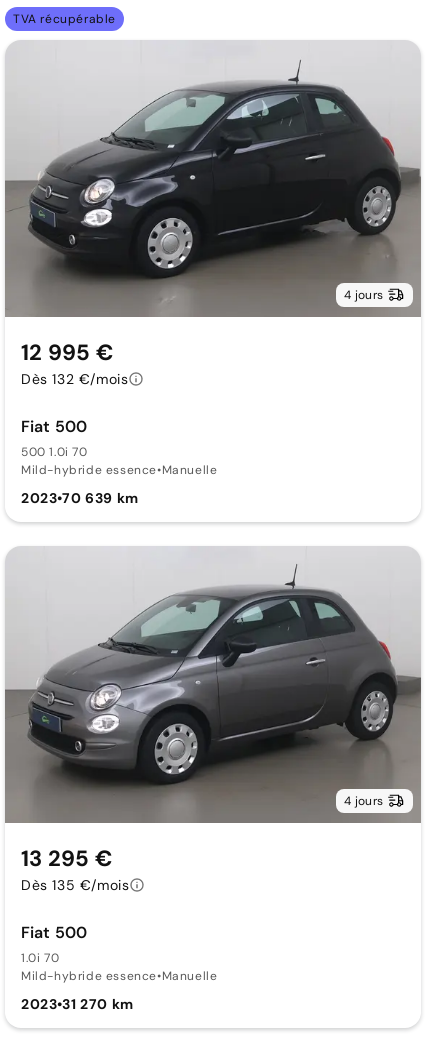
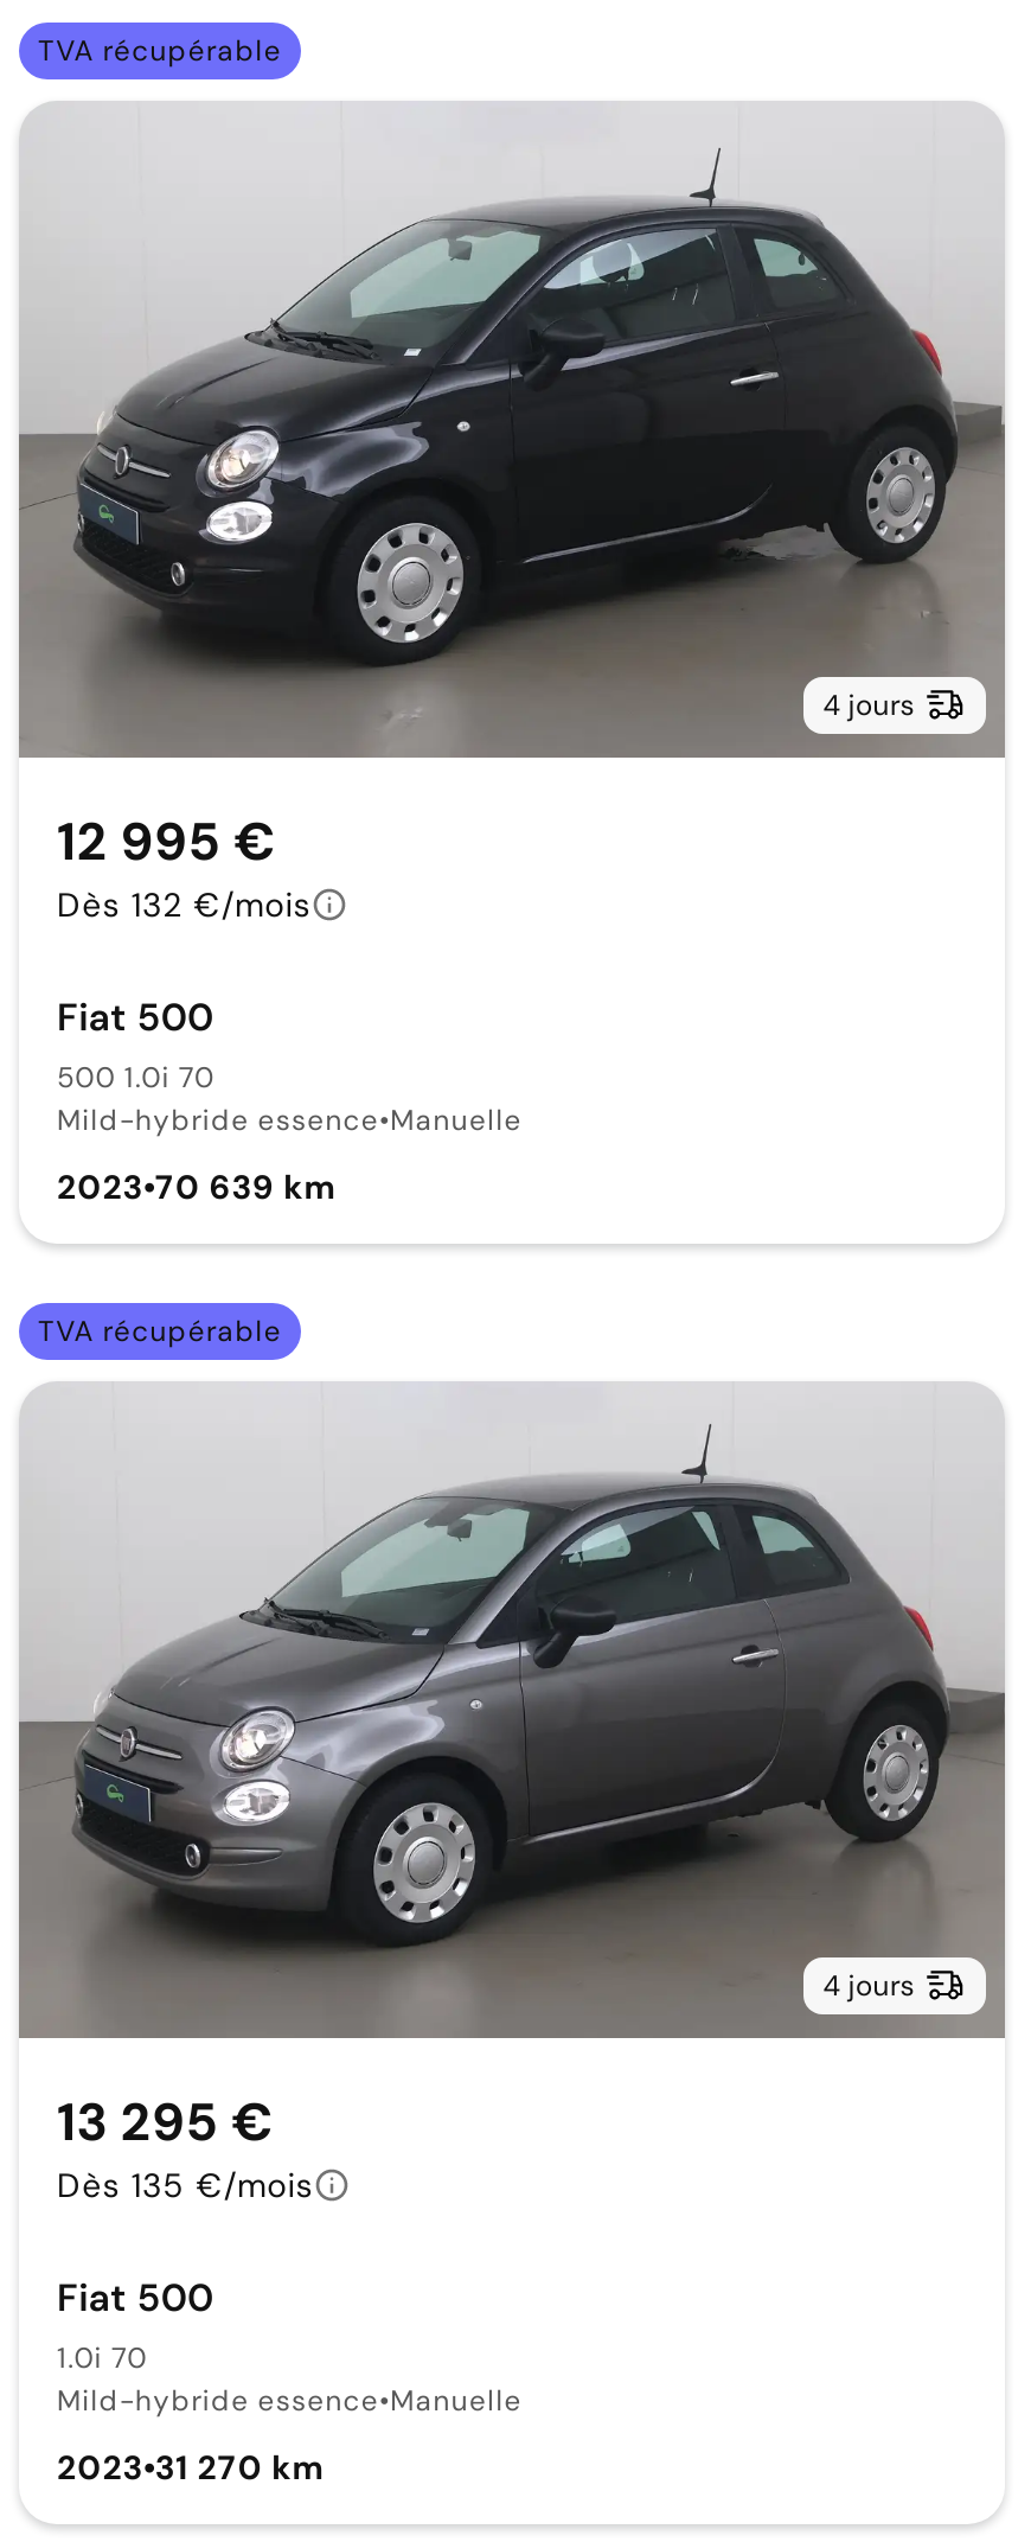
none -> [38,1313,282,1351] TVA récupérable

